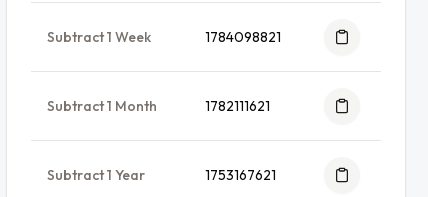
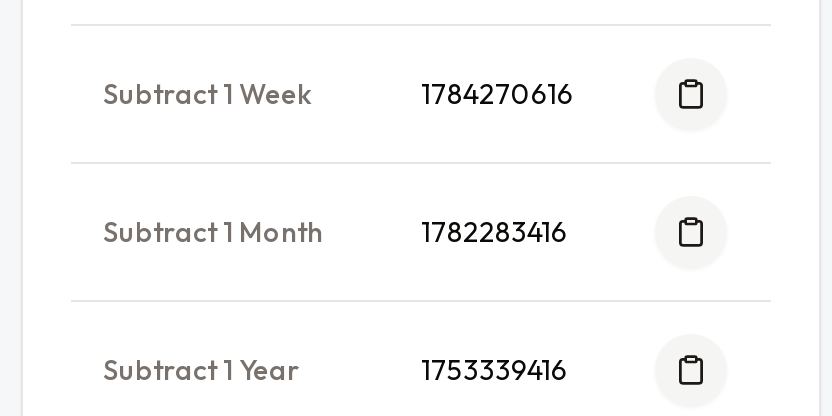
[205,28,281,46] 1784098821 -> [421,76,573,112] 1784270616
[205,97,270,115] 1782111621 -> [421,214,567,250] 1782283416
[205,166,276,184] 1753167621 -> [421,352,567,388] 1753339416

